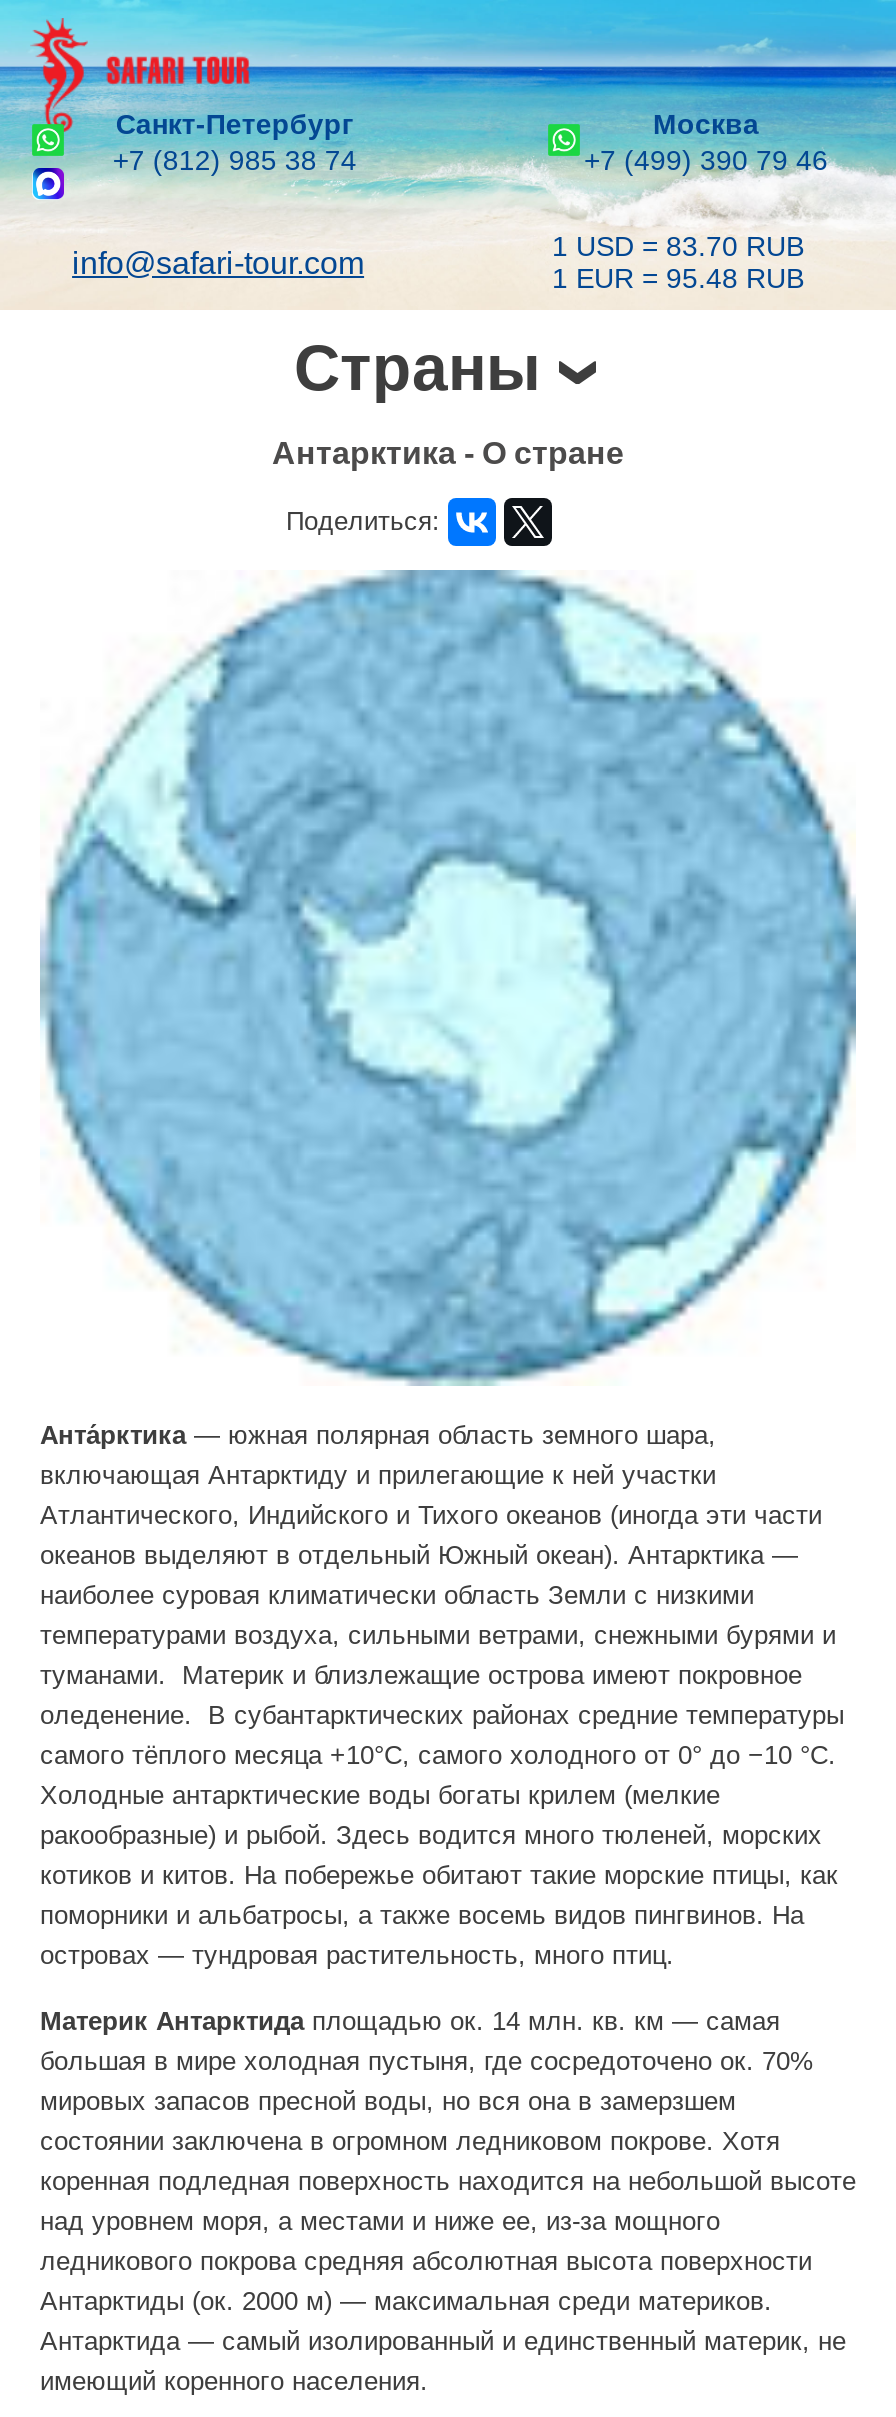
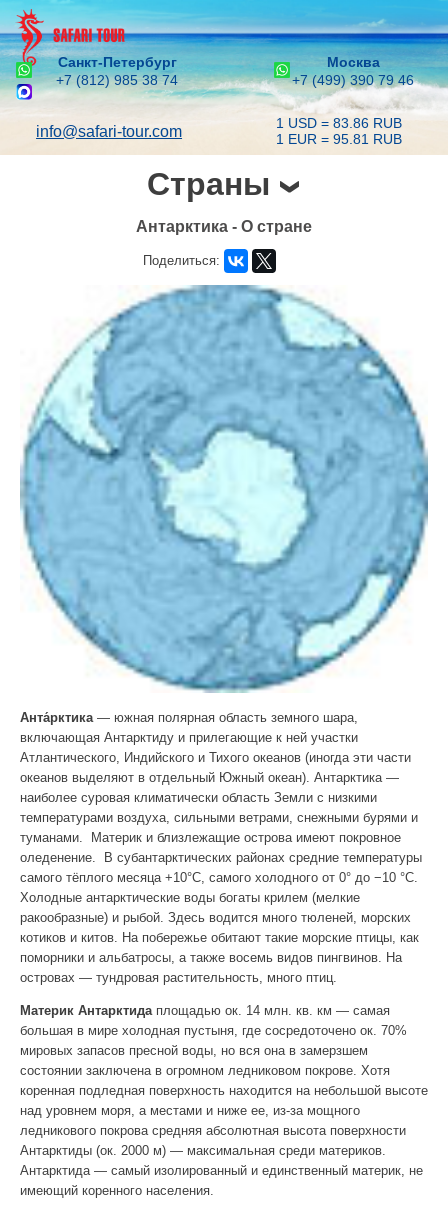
[552,230,804,262] 1 USD = 83.70 RUB -> [276,115,402,131] 1 USD = 83.86 RUB
[552,262,804,294] 1 EUR = 95.48 RUB -> [276,131,402,147] 1 EUR = 95.81 RUB

